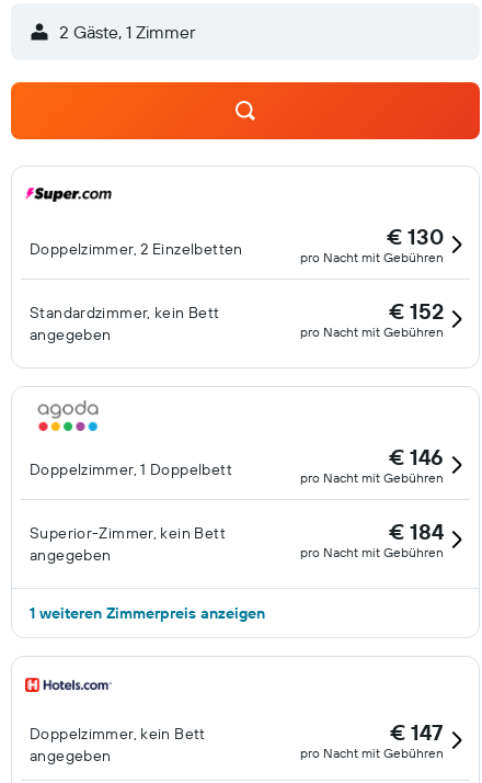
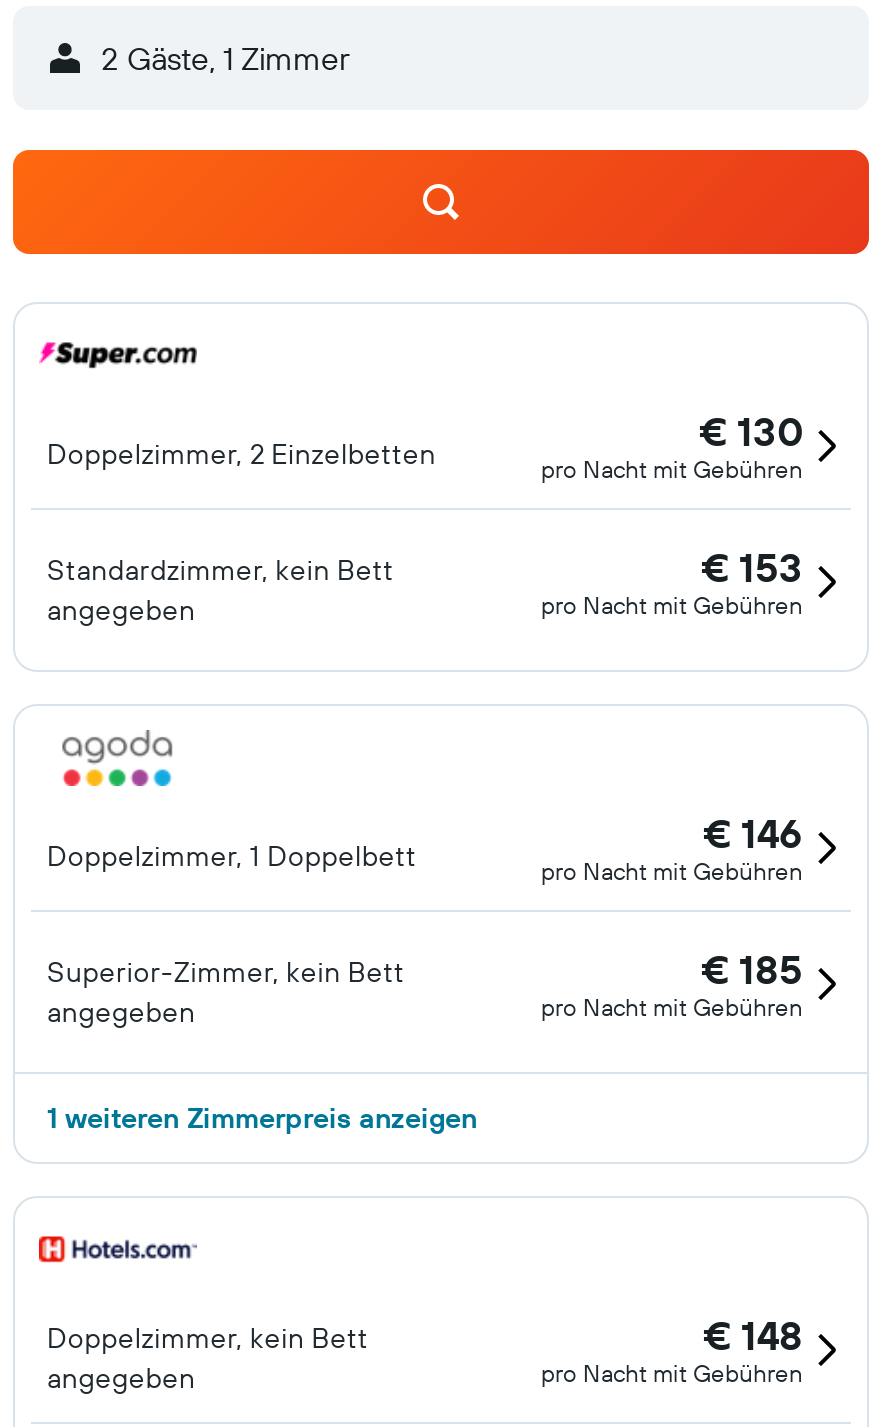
[389,297,444,325] € 152 -> [701,542,803,592] € 153
[389,518,444,545] € 184 -> [701,944,803,994] € 185
[390,718,444,746] € 147 -> [703,1310,803,1360] € 148

